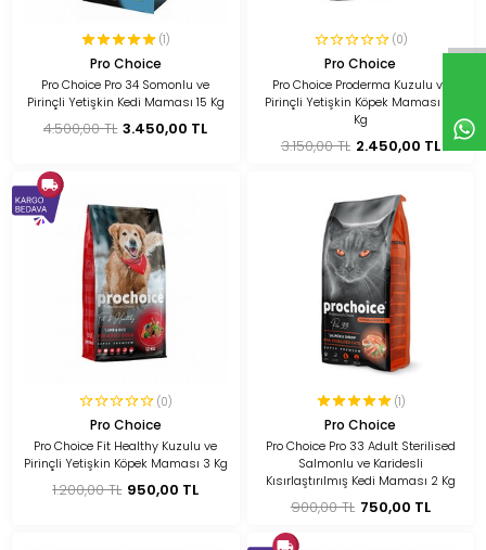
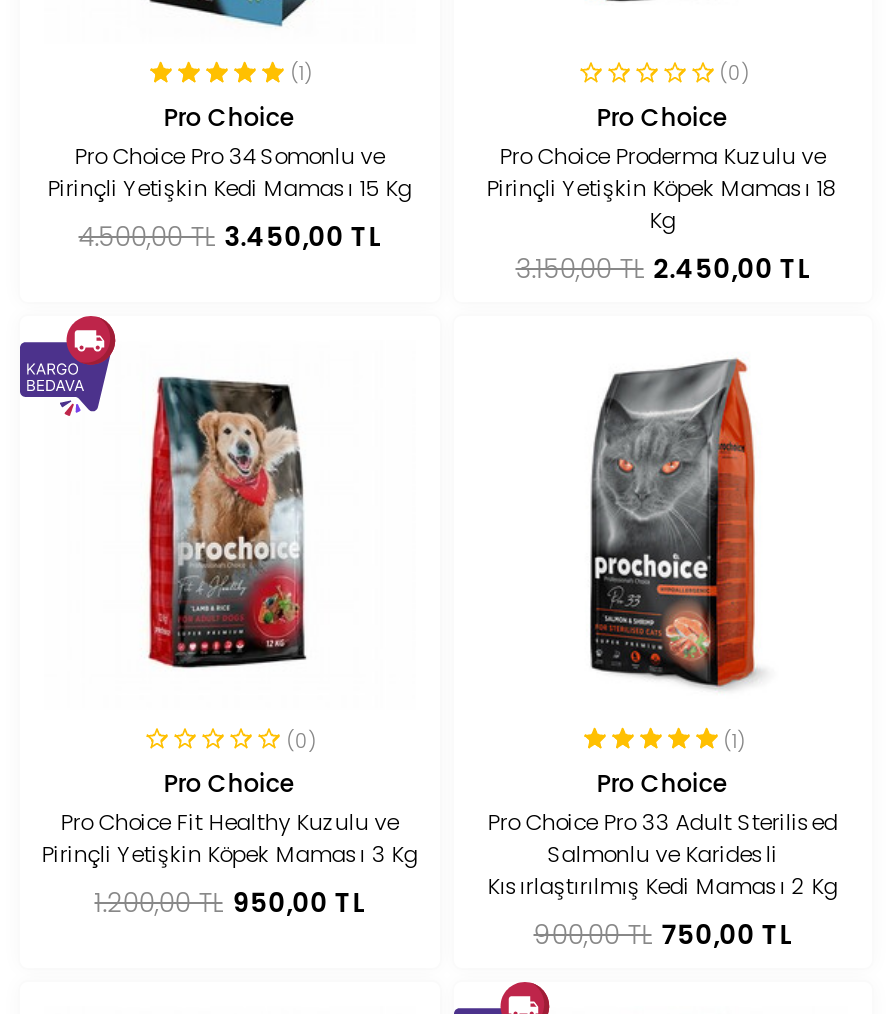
[442,48,483,152] [image] -> none

